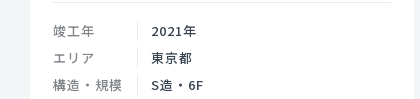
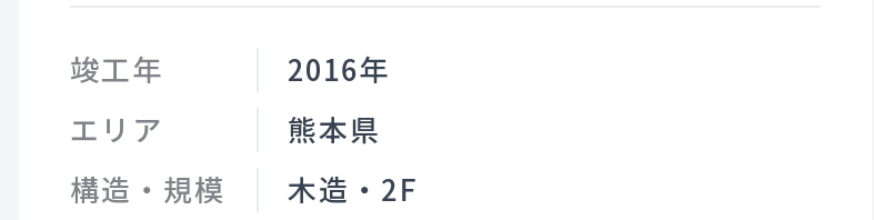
[151,21,197,40] 2021年 -> [288,47,390,89] 2016年
[151,48,193,67] 東京都 -> [288,107,381,149] 熊本県
[53,75,204,94] 構造・規模 S造・6F -> [70,167,417,209] 構造・規模 木造・2F

